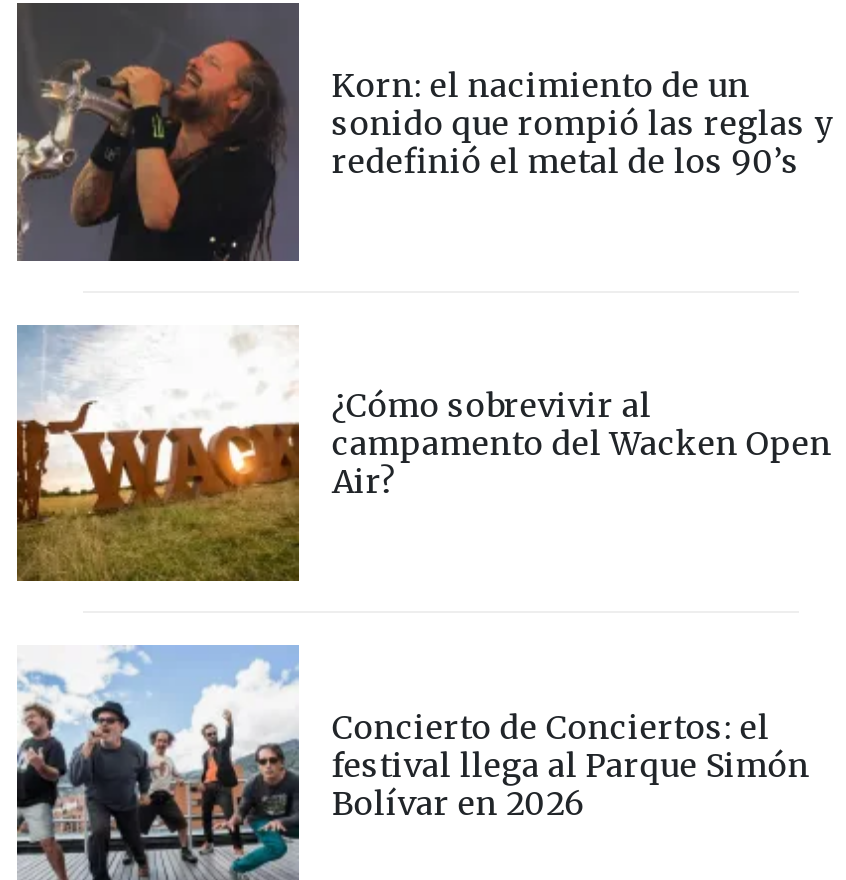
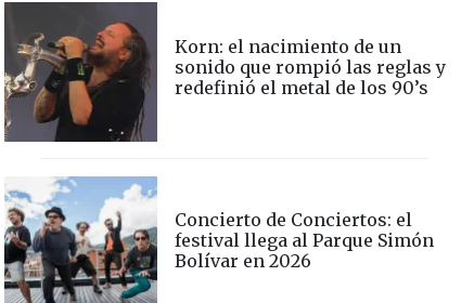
[17,325,832,583] [image] | ¿Cómo sobrevivir al | campamento del Wacken Open | Air? -> none

